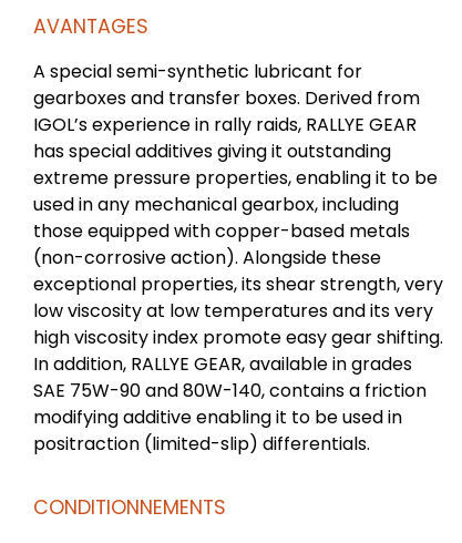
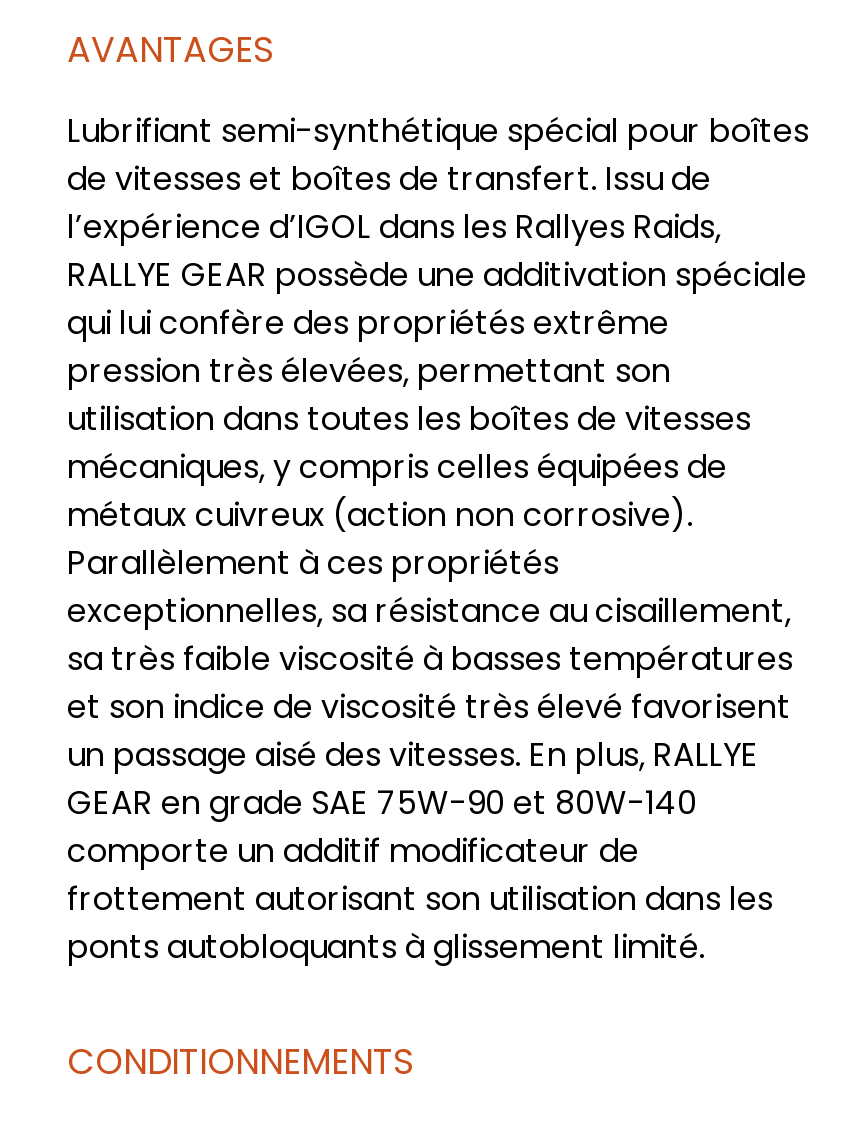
[33,58,443,456] A special semi-synthetic lubricant for | gearboxes and transfer boxes. Derived from | IGOL’s experience in rally raids, RALLYE GEAR | has special additives giving it outstanding | extreme pressure properties, enabling it to be | used in any mechanical gearbox, including | those equipped with copper-based metals | (non-corrosive action). Alongside these | exceptional properties, its shear strength, very | low viscosity at low temperatures and its very | high viscosity index promote easy gear shifting. | In addition, RALLYE GEAR, available in grades | SAE 75W-90 and 80W-140, contains a friction | modifying additive enabling it to be used in | positraction (limited-slip) differentials. -> [67,107,809,969] Lubrifiant semi-synthétique spécial pour boîtes | de vitesses et boîtes de transfert. Issu de | l’expérience d’IGOL dans les Rallyes Raids, | RALLYE GEAR possède une additivation spéciale | qui lui confère des propriétés extrême | pression très élevées, permettant son | utilisation dans toutes les boîtes de vitesses | mécaniques, y compris celles équipées de | métaux cuivreux (action non corrosive). | Parallèlement à ces propriétés | exceptionnelles, sa résistance au cisaillement, | sa très faible viscosité à basses températures | et son indice de viscosité très élevé favorisent | un passage aisé des vitesses. En plus, RALLYE | GEAR en grade SAE 75W-90 et 80W-140 | comporte un additif modificateur de | frottement autorisant son utilisation dans les | ponts autobloquants à glissement limité.

